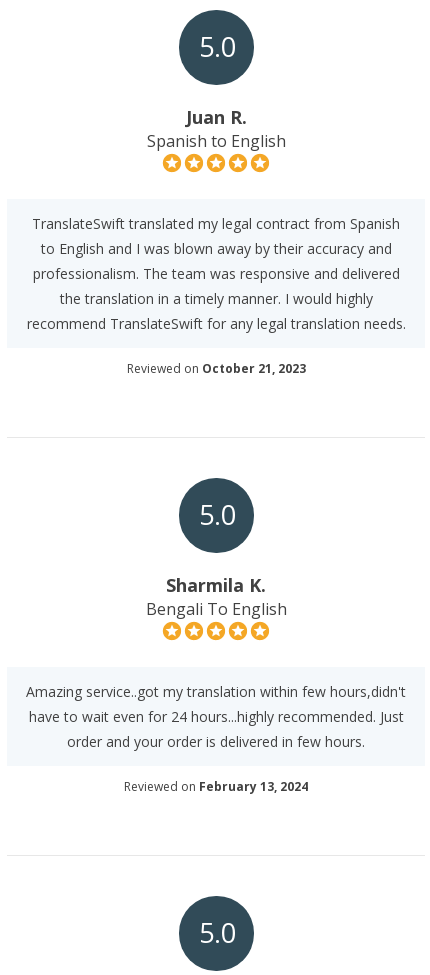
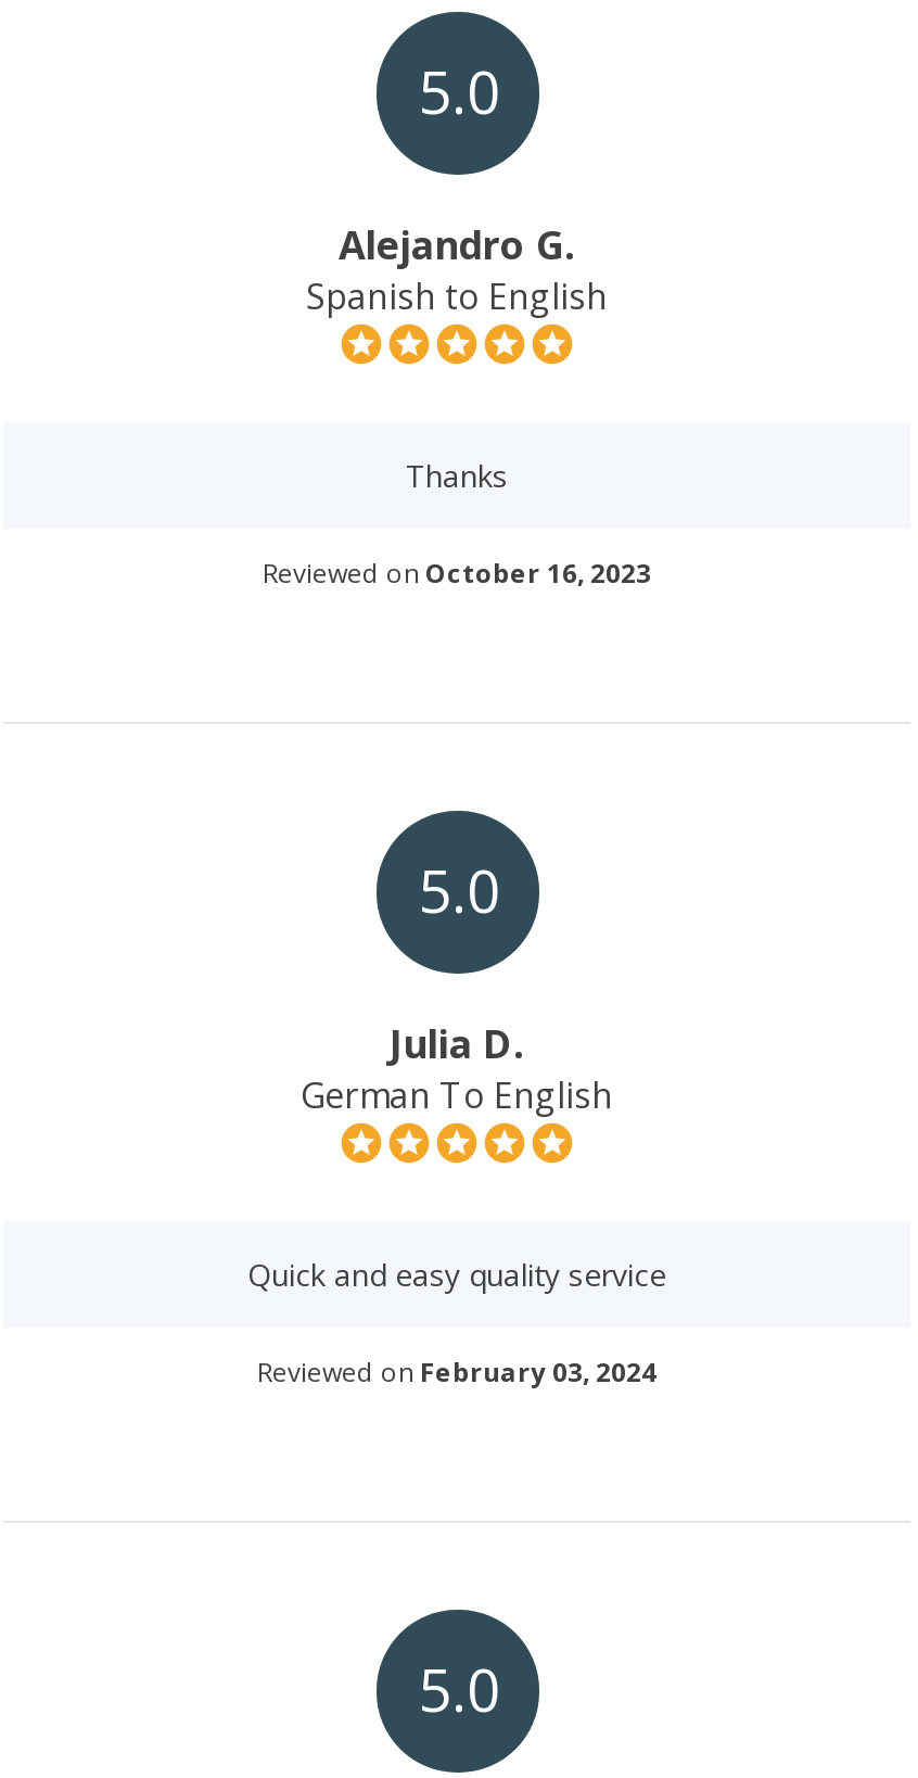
[185,105,246,129] Juan R. -> [339,219,575,271] Alejandro G.
[26,214,405,333] TranslateSwift translated my legal contract from Spanish | to English and I was blown away by their accuracy and | professionalism. The team was responsive and delivered | the translation in a timely manner. I would highly | recommend TranslateSwift for any legal translation needs. -> [406,455,508,496] Thanks
[126,360,305,377] Reviewed on October 21, 2023 -> [263,555,651,592] Reviewed on October 16, 2023
[145,573,286,620] Sharmila K. | Bengali To English -> [301,1018,613,1120] Julia D. | German To English
[26,682,406,751] Amazing service..got my translation within few hours,didn't | have to wait even for 24 hours...highly recommended. Just | order and your order is delivered in few hours. -> [247,1254,666,1295] Quick and easy quality service
[124,778,308,795] Reviewed on February 13, 2024 -> [257,1354,656,1391] Reviewed on February 03, 2024

